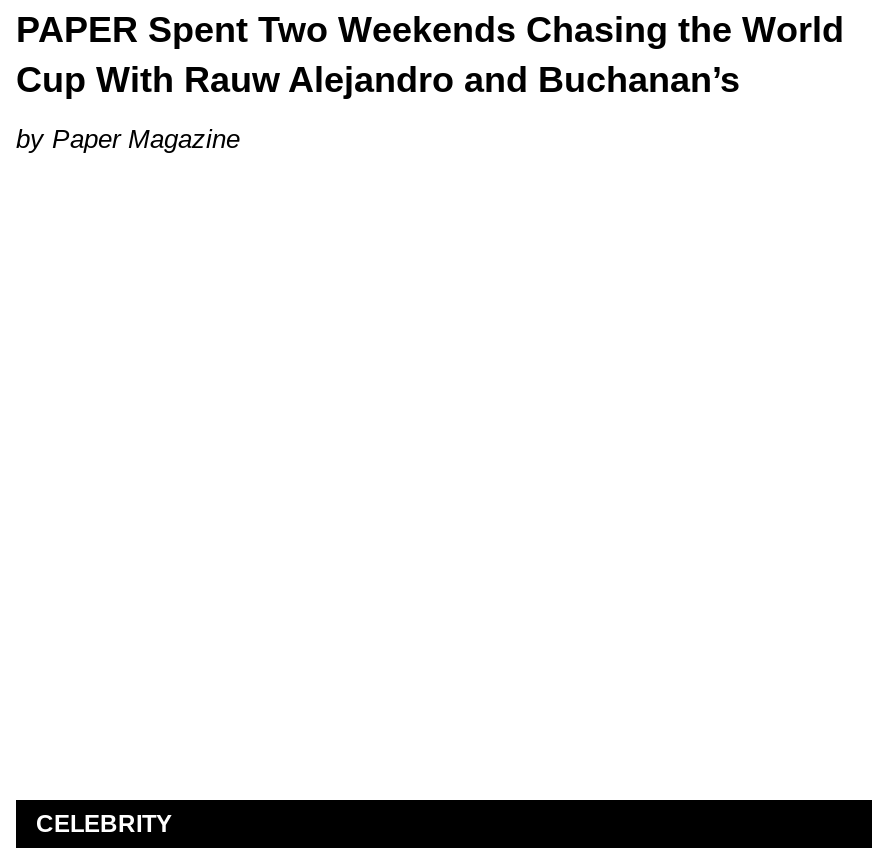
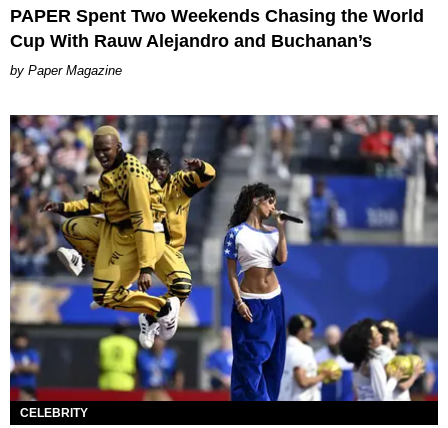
none -> [9,114,439,402] [image]

